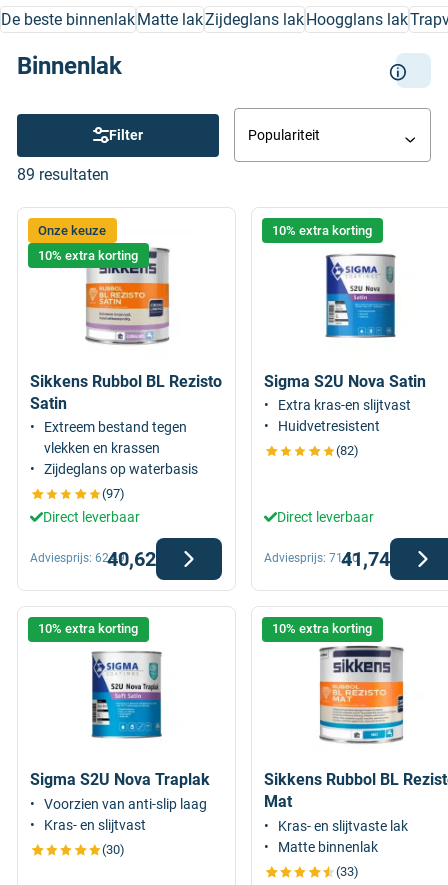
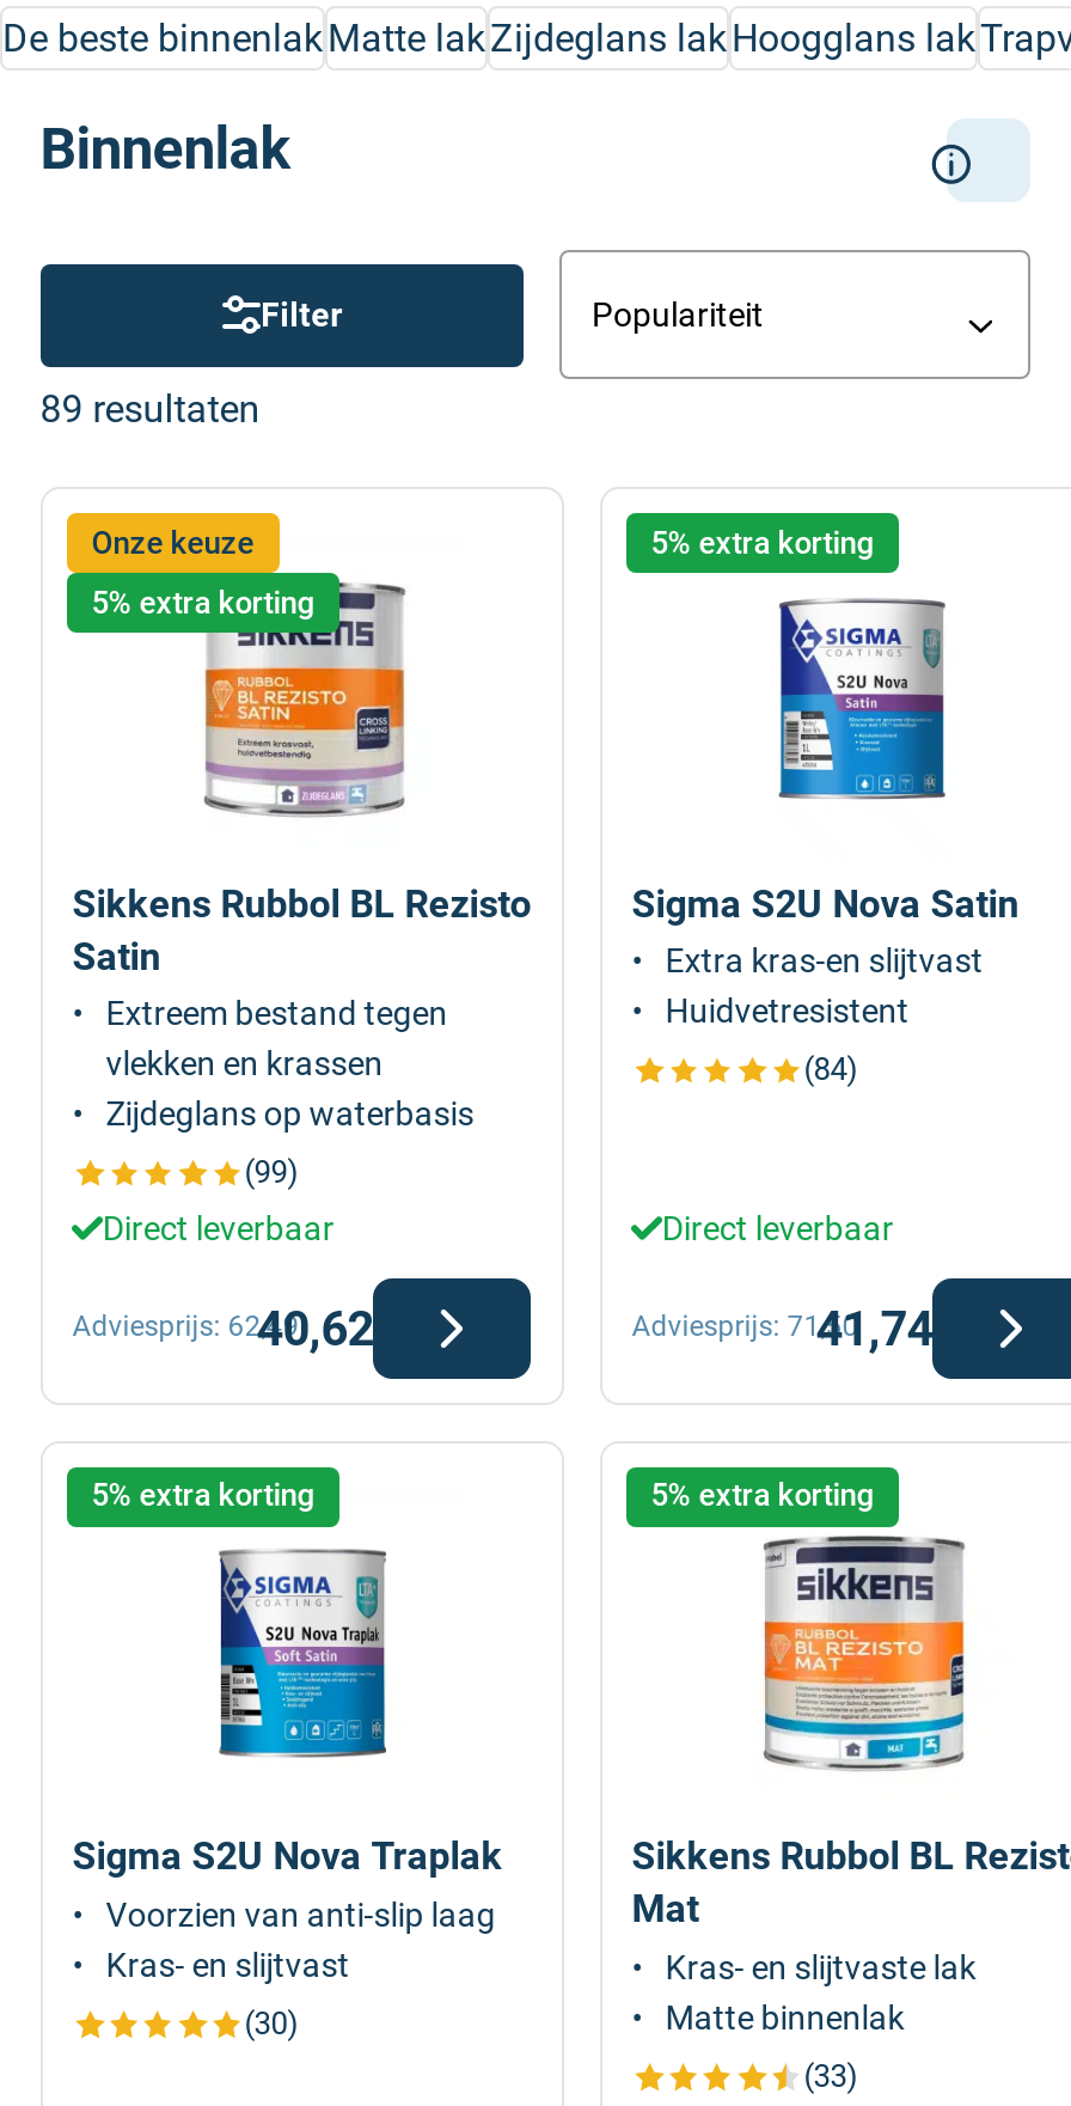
[272,223,372,238] 10% extra korting -> [651,524,873,560] 5% extra korting
[38,248,138,263] 10% extra korting -> [91,584,314,620] 5% extra korting
[336,443,359,458] (82) -> [804,1051,859,1087] (84)
[102,486,125,501] (97) -> [244,1154,299,1190] (99)
[38,621,138,636] 10% extra korting -> [91,1477,314,1513] 5% extra korting
[272,621,372,636] 10% extra korting -> [651,1477,873,1513] 5% extra korting

